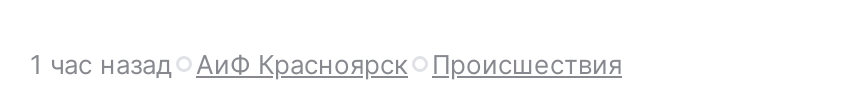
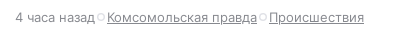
[30,49,408,81] 1 час назад | АиФ Красноярск -> [15,9,257,25] 4 часа назад | Комсомольская правда

